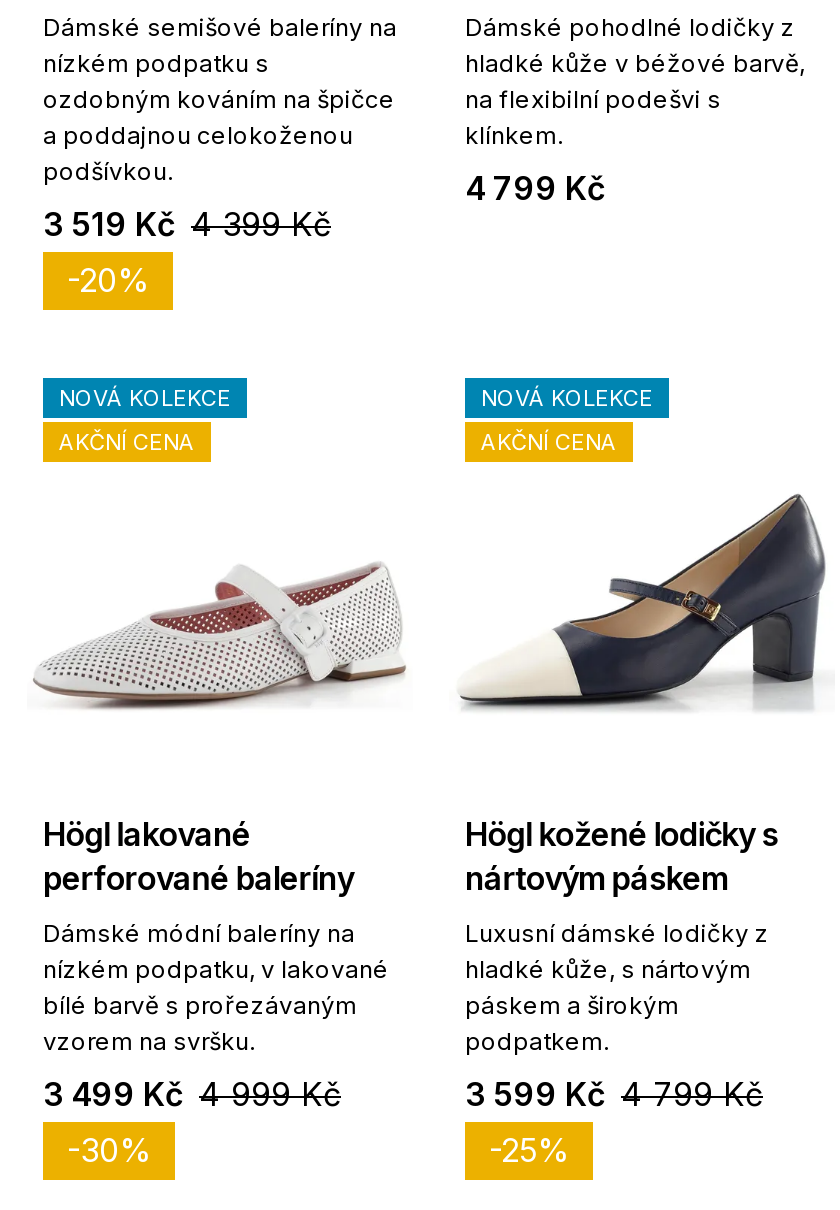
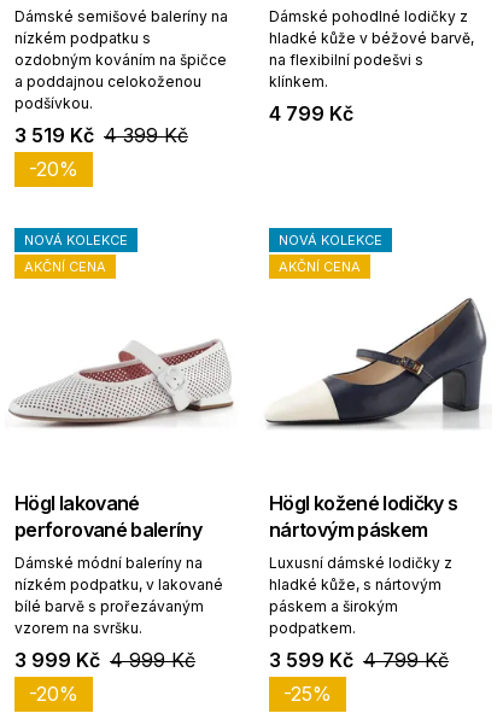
[43,1074,341,1114] 3 499 Kč 4 999 Kč -> [14,648,195,672] 3 999 Kč 4 999 Kč
[67,1130,151,1170] -30% -> [29,682,78,706] -20%

